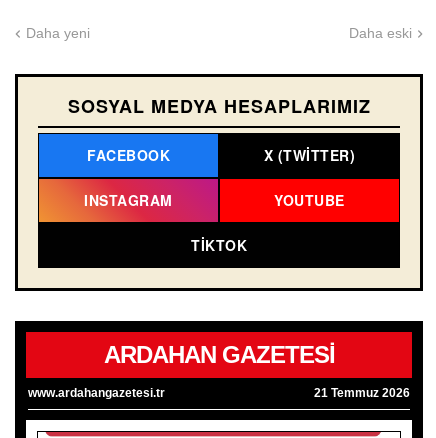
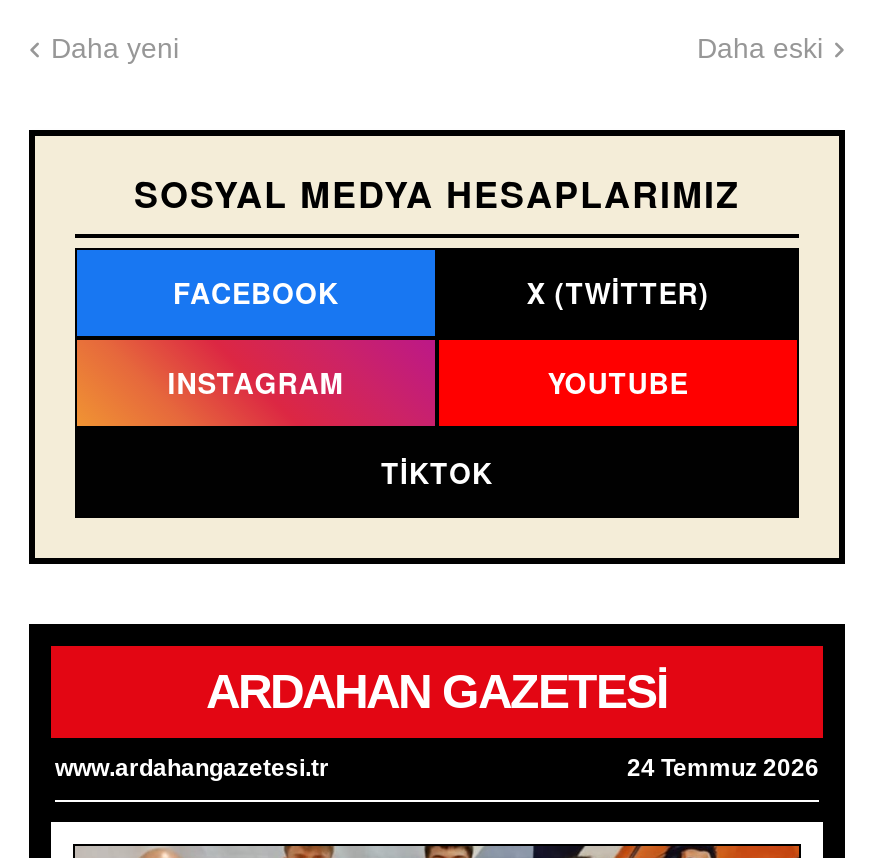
[314,386,410,400] 21 Temmuz 2026 -> [627,754,819,782] 24 Temmuz 2026

